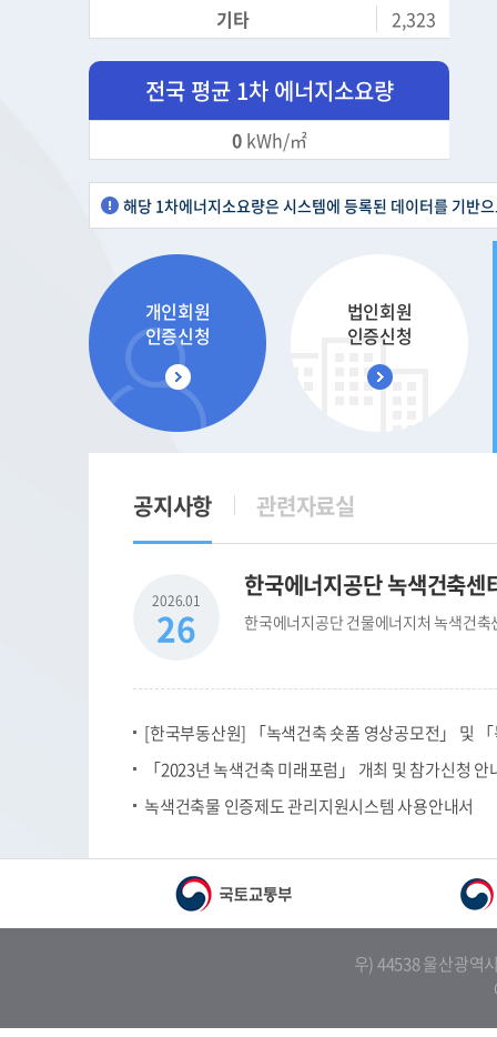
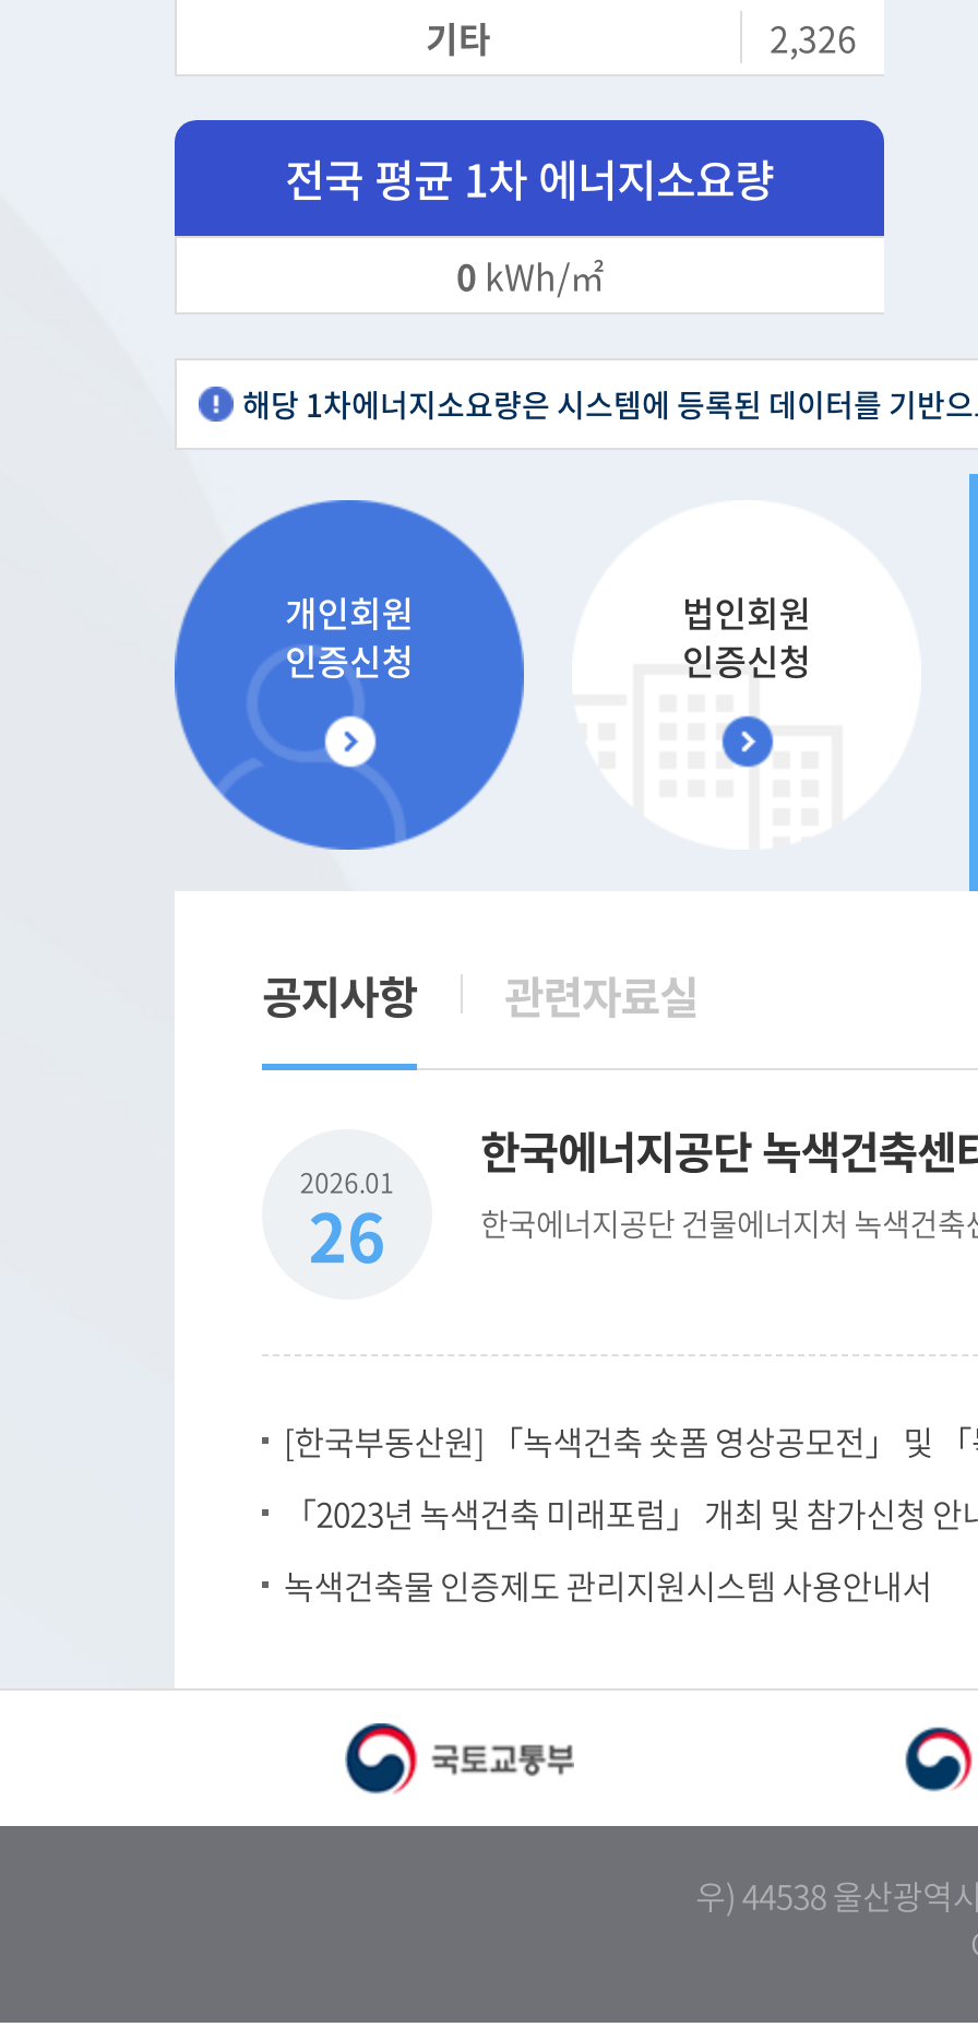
[391,6,435,32] 2,323 -> [770,11,857,63] 2,326

